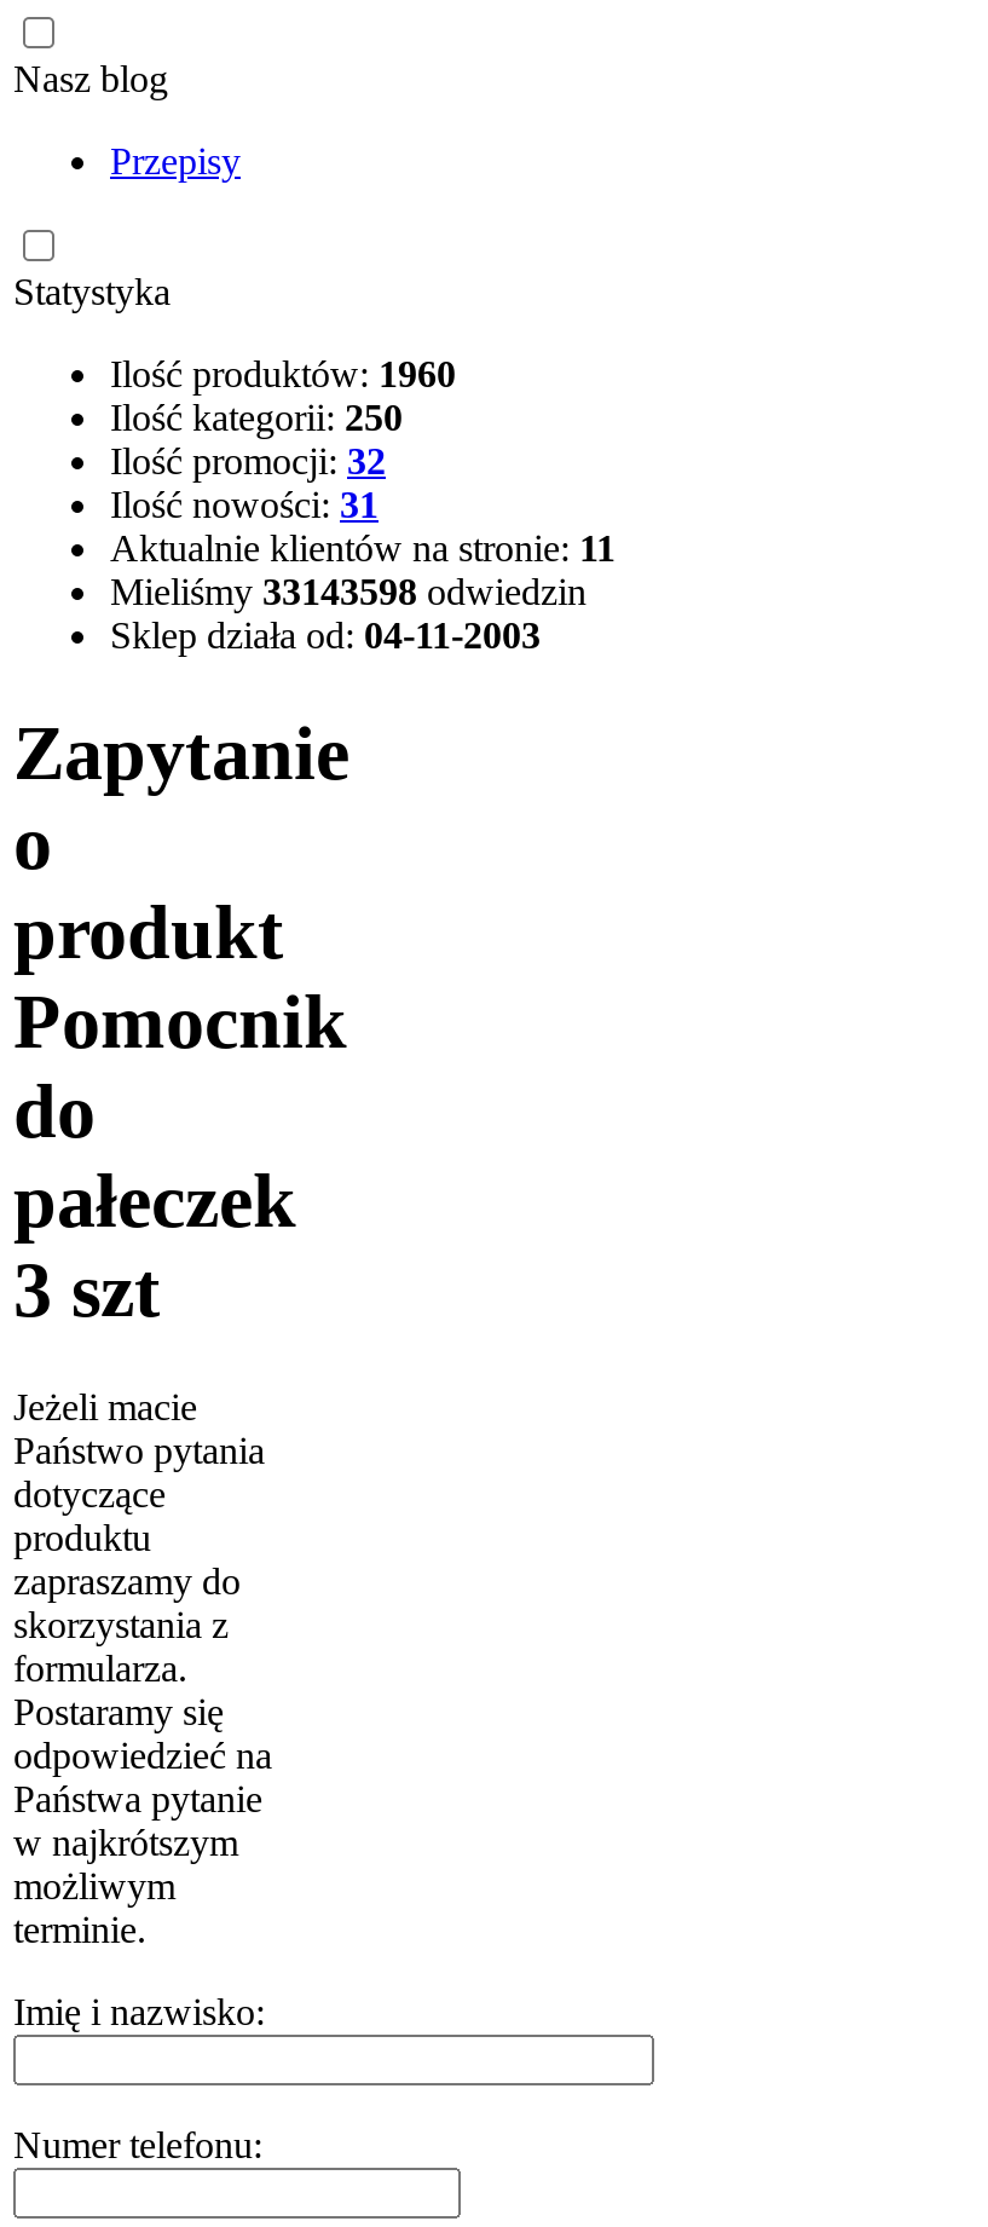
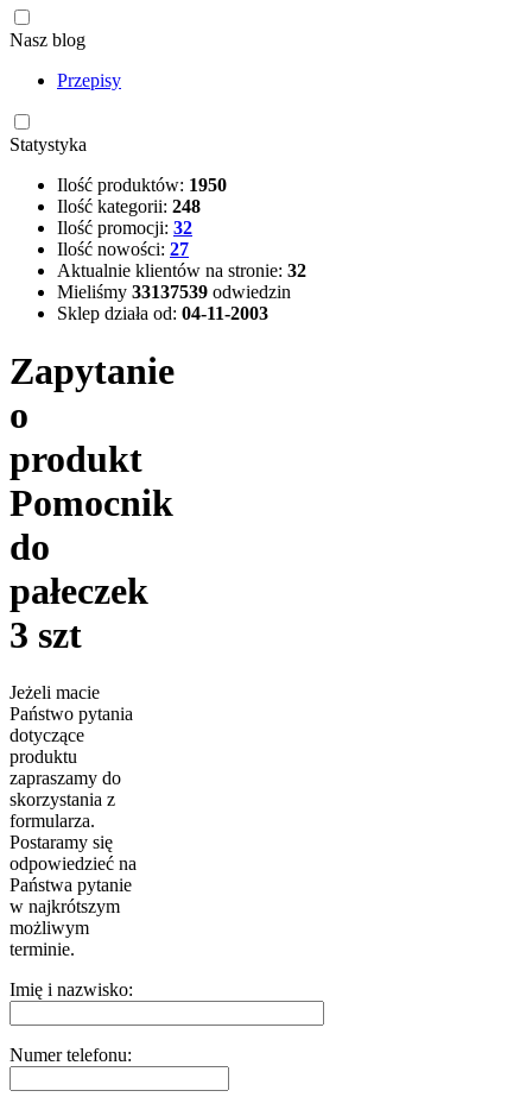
[110,352,456,393] Ilość produktów: 1960 -> [57,174,227,194] Ilość produktów: 1950
[110,396,403,437] Ilość kategorii: 250 -> [57,196,201,216] Ilość kategorii: 248
[110,483,379,524] Ilość nowości: 31 -> [57,238,189,259] Ilość nowości: 27
[110,526,616,567] Aktualnie klientów na stronie: 11 -> [57,260,306,280] Aktualnie klientów na stronie: 32
[110,570,587,611] Mieliśmy 33143598 odwiedzin -> [57,281,291,301] Mieliśmy 33137539 odwiedzin

